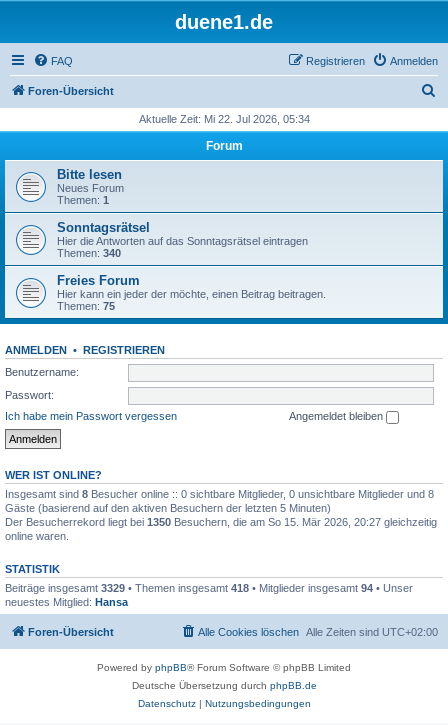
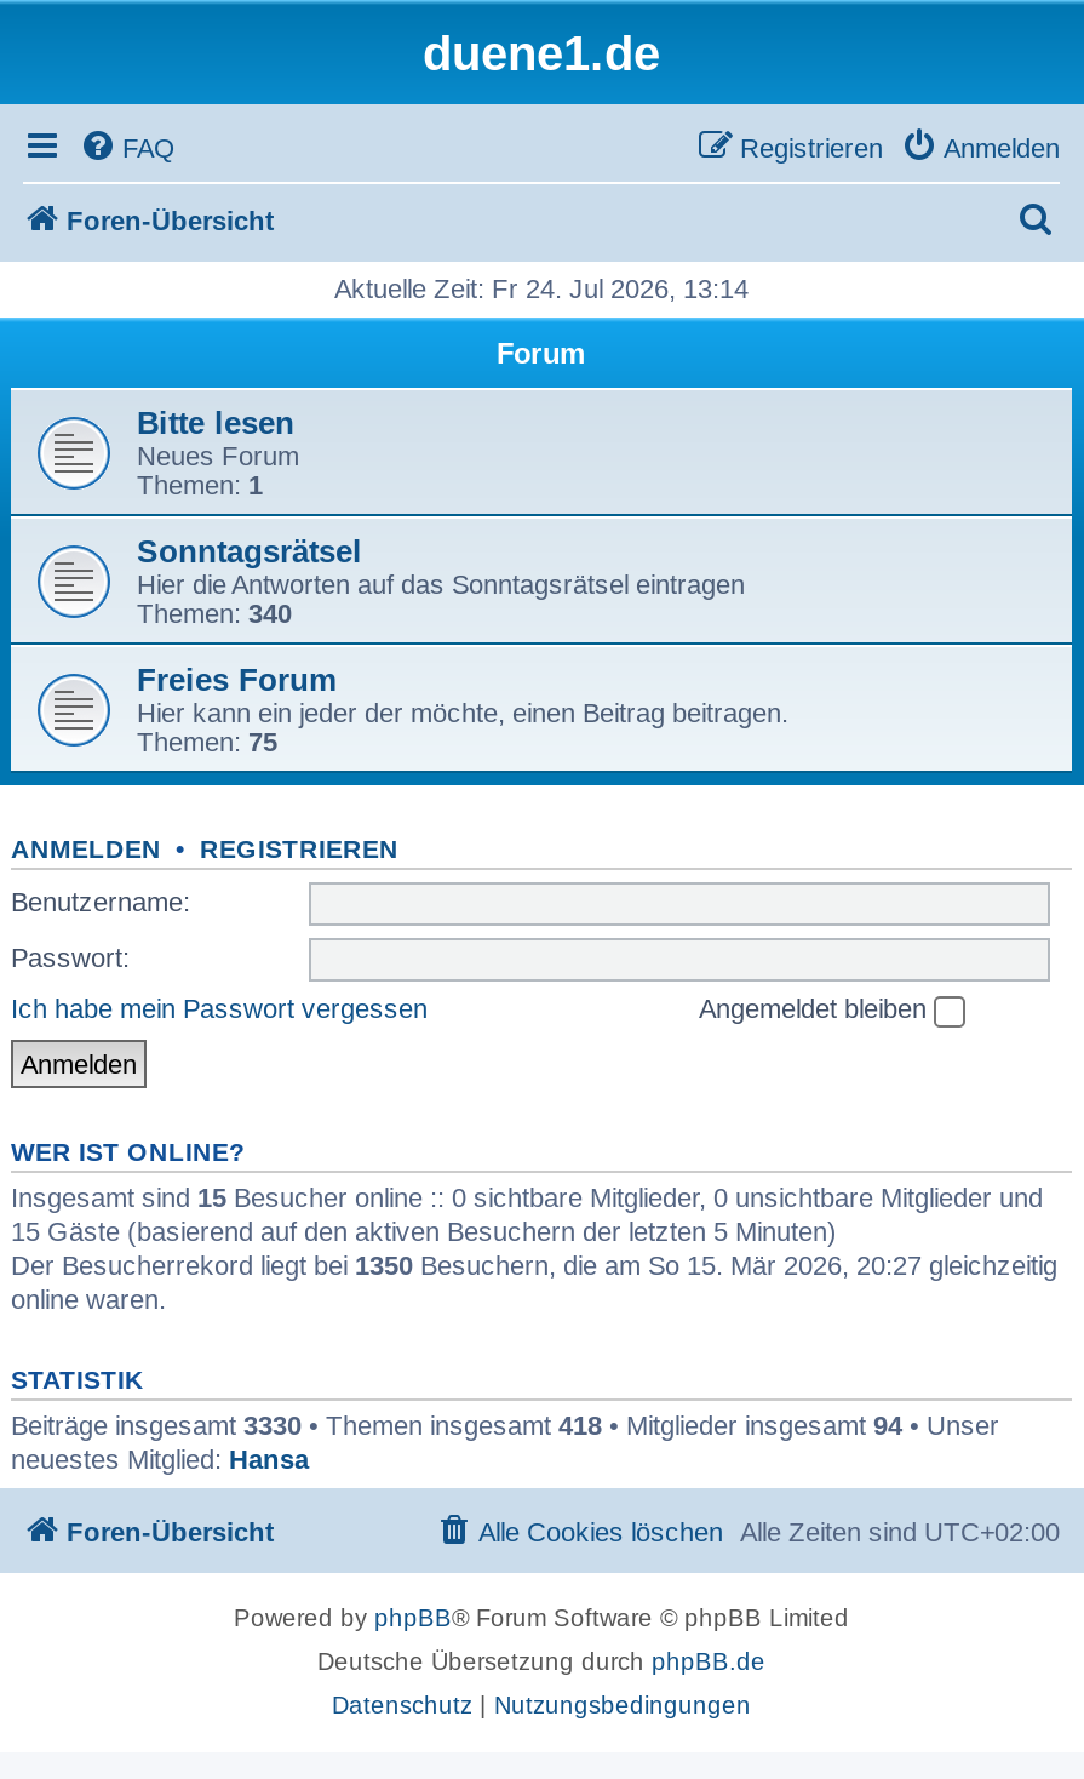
[138,113,309,125] Aktuelle Zeit: Mi 22. Jul 2026, 05:34 -> [334,274,749,303] Aktuelle Zeit: Fr 24. Jul 2026, 13:14
[5,488,434,514] Insgesamt sind 8 Besucher online :: 0 sichtbare Mitglieder, 0 unsichtbare Mitglieder und 8 | Gäste (basierend auf den aktiven Besuchern der letzten 5 Minuten) -> [11,1182,1043,1245] Insgesamt sind 15 Besucher online :: 0 sichtbare Mitglieder, 0 unsichtbare Mitglieder und | 15 Gäste (basierend auf den aktiven Besuchern der letzten 5 Minuten)
[5,582,413,594] Beiträge insgesamt 3329 • Themen insgesamt 418 • Mitglieder insgesamt 94 • Unser -> [11,1410,999,1439] Beiträge insgesamt 3330 • Themen insgesamt 418 • Mitglieder insgesamt 94 • Unser

